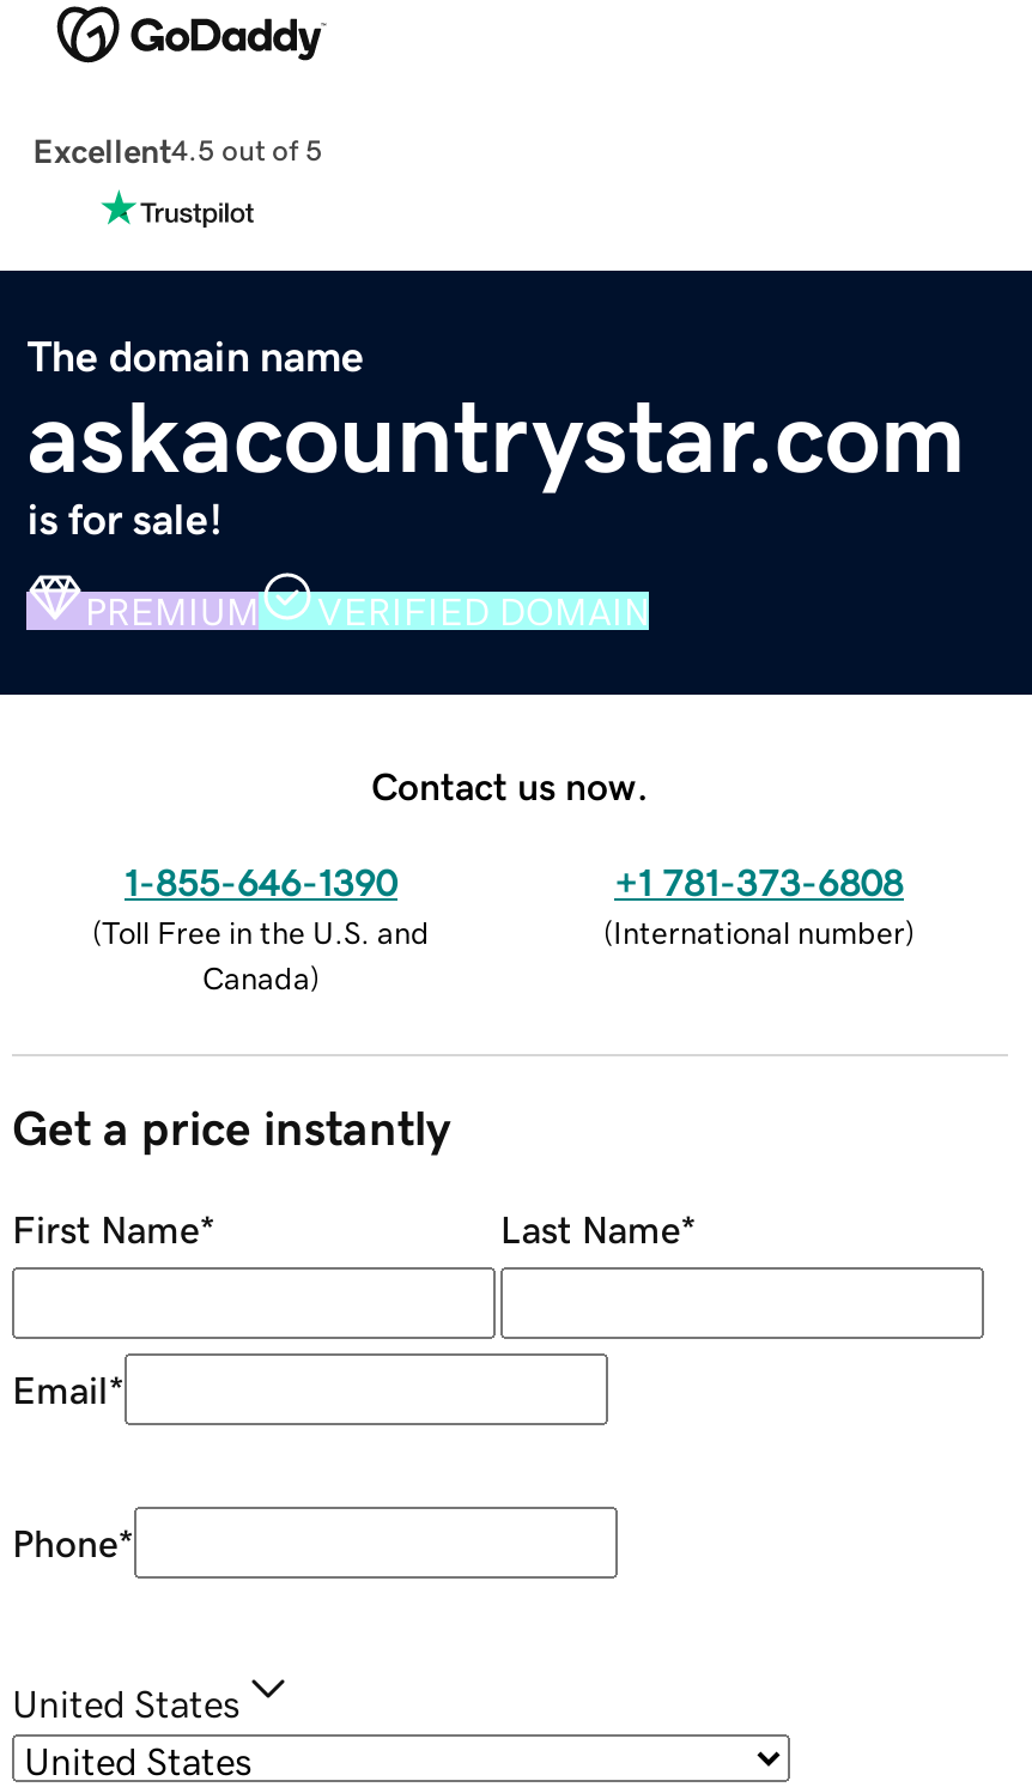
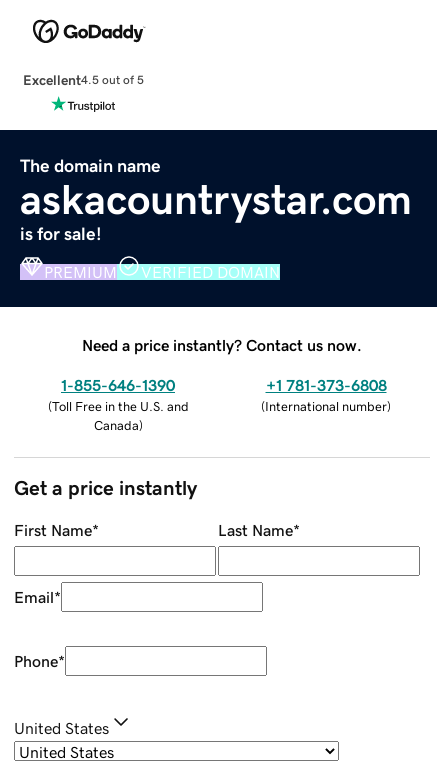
[371,766,649,804] Contact us now. -> [82,337,362,353] Need a price instantly? Contact us now.

